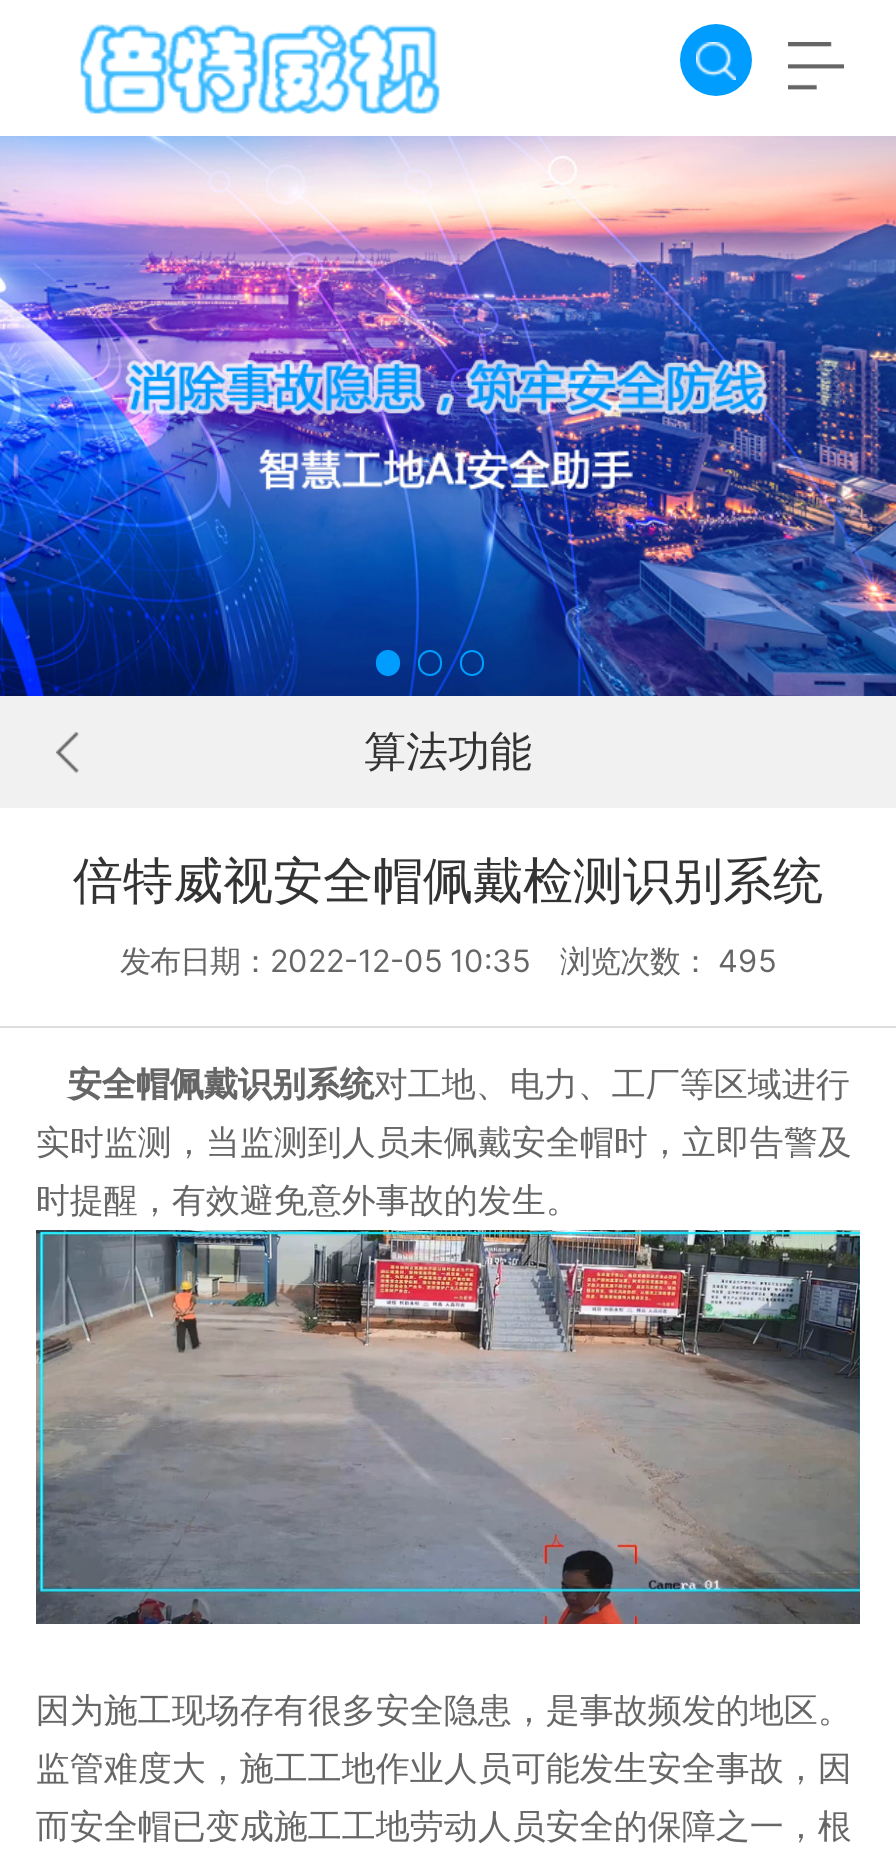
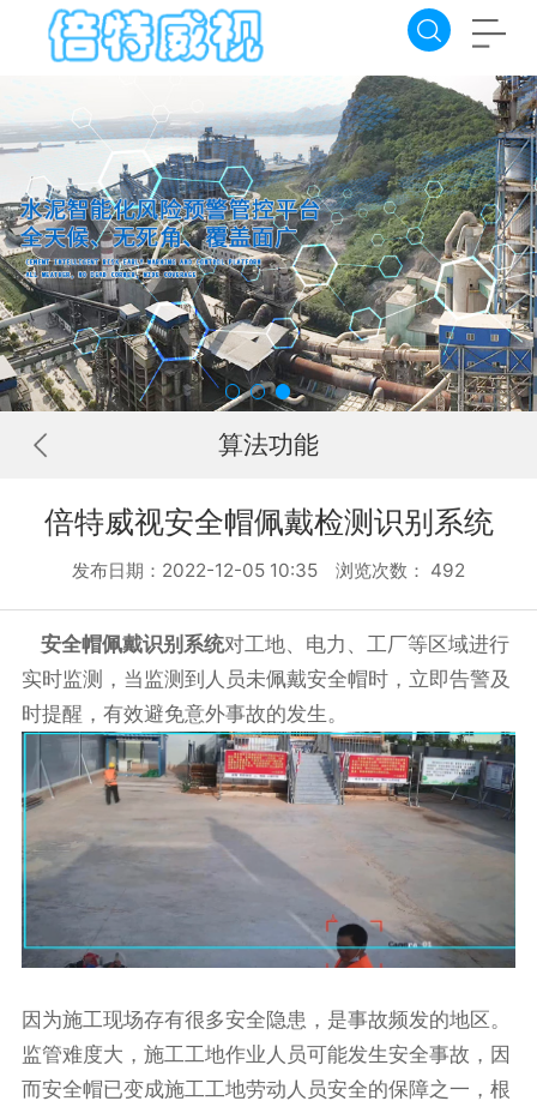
[6,136,890,698] [image] -> [4,74,533,413] [image]
[120,942,776,980] 发布日期：2022-12-05 10:35 浏览次数：495 -> [72,559,465,582] 发布日期：2022-12-05 10:35 浏览次数：492

